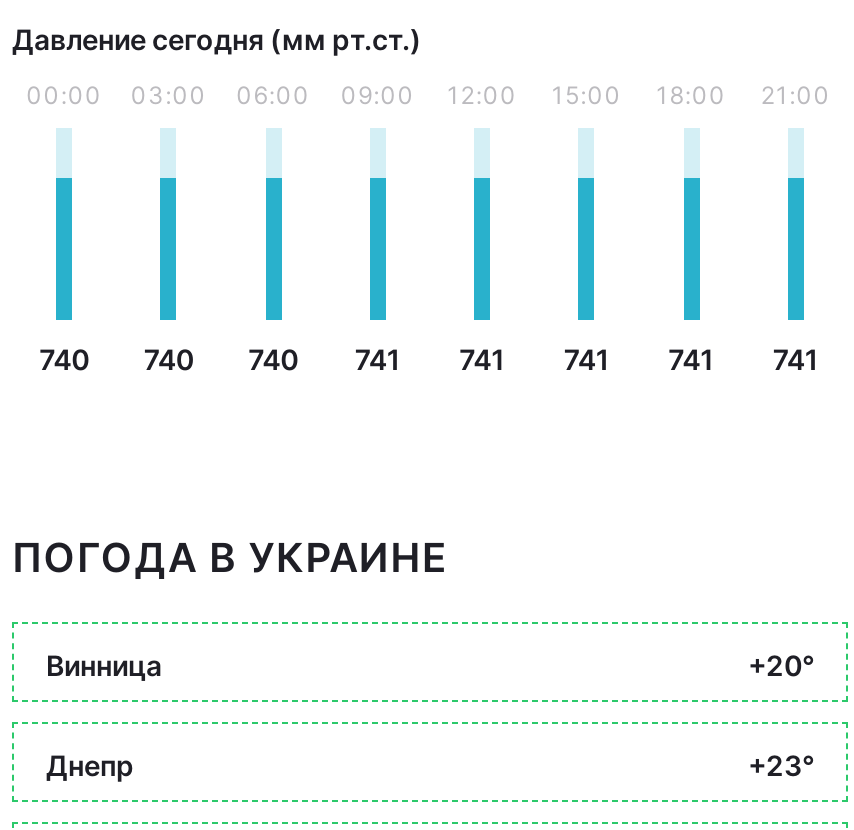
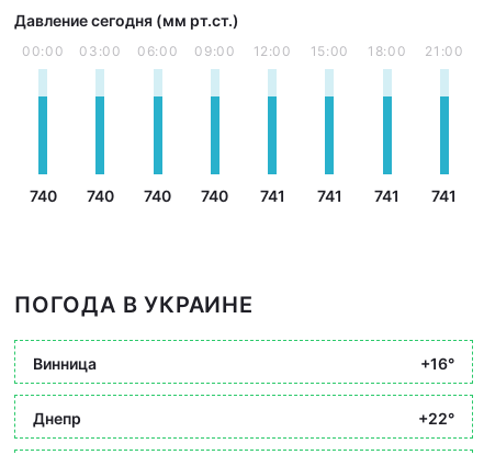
[39,342,819,376] 740 740 740 741 741 741 741 741 -> [29,186,457,205] 740 740 740 740 741 741 741 741
[748,647,814,681] +20° -> [420,354,454,372] +16°
[748,747,814,781] +23° -> [418,408,454,427] +22°

